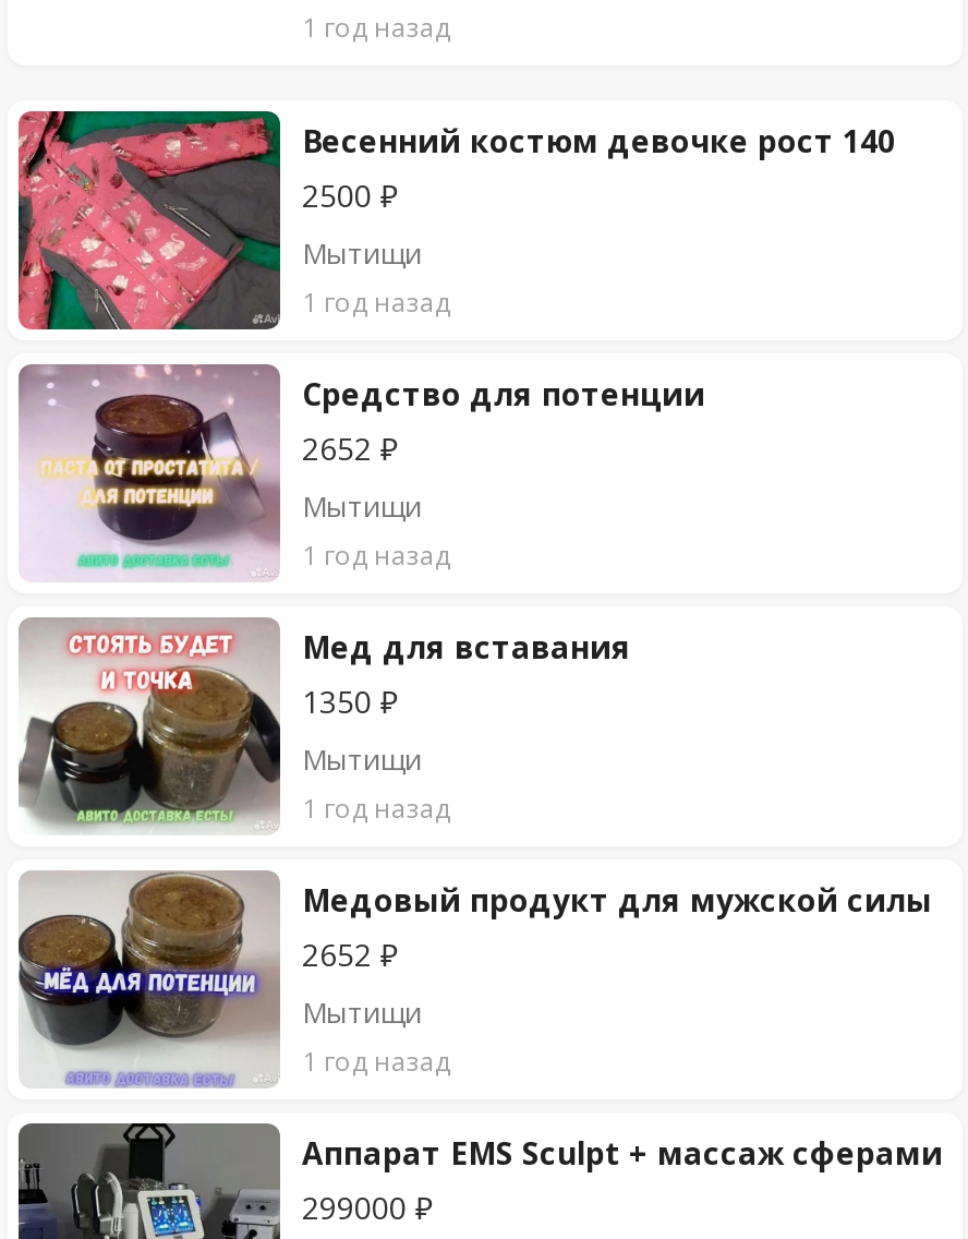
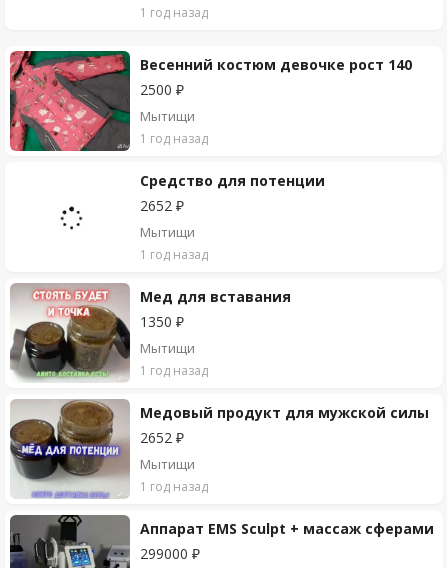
[16,362,282,580] [image] -> none

